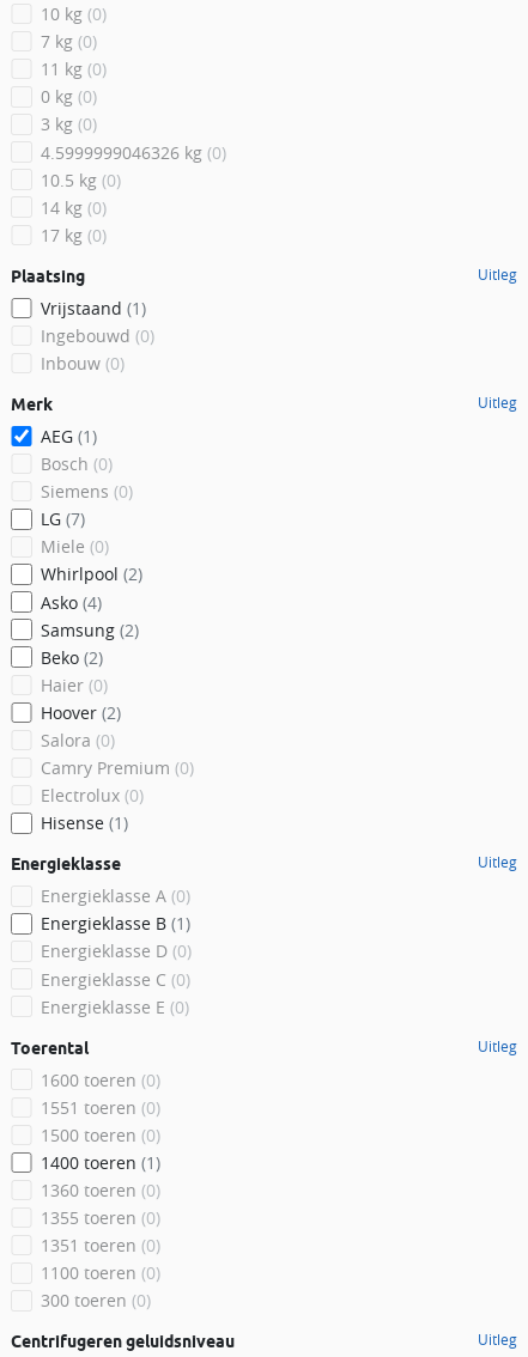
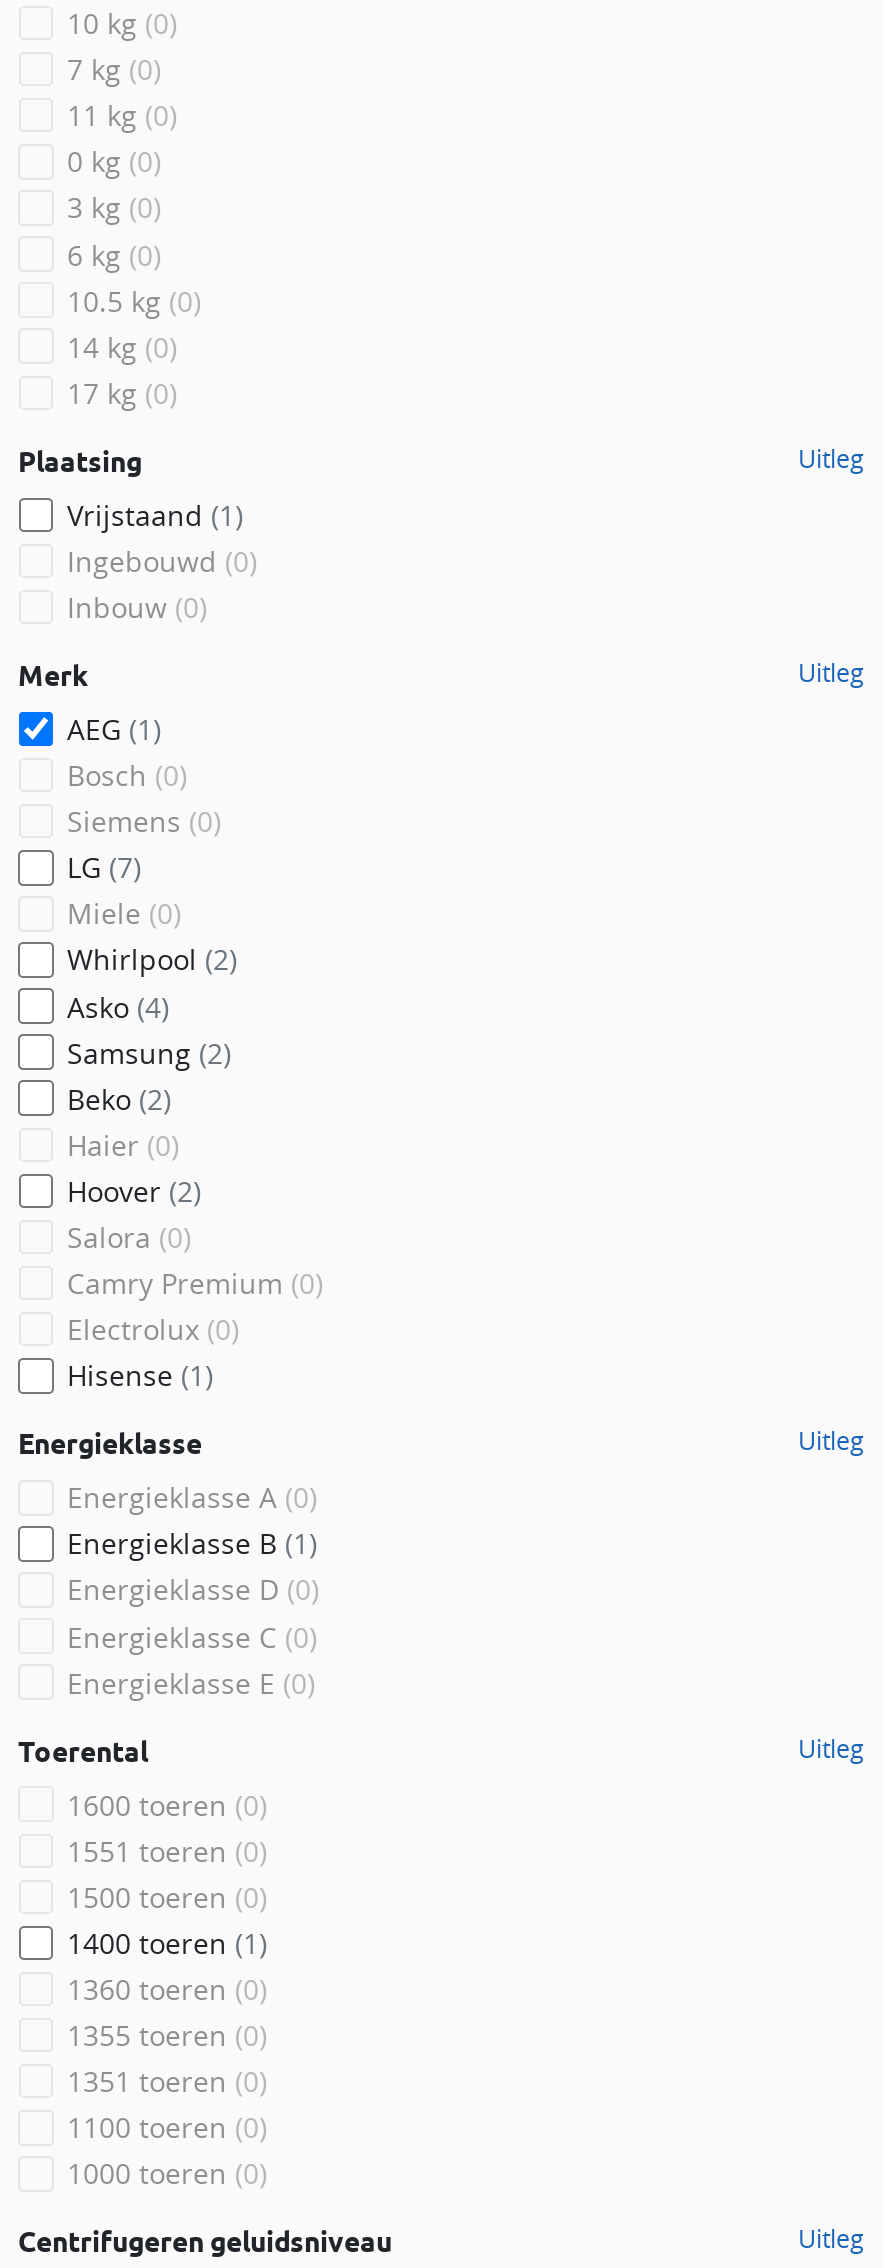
[40,141,226,163] 4.5999999046326 kg (0) -> [67,235,161,273] 6 kg (0)
[40,1289,150,1312] 300 toeren (0) -> [67,2155,267,2193] 1000 toeren (0)

